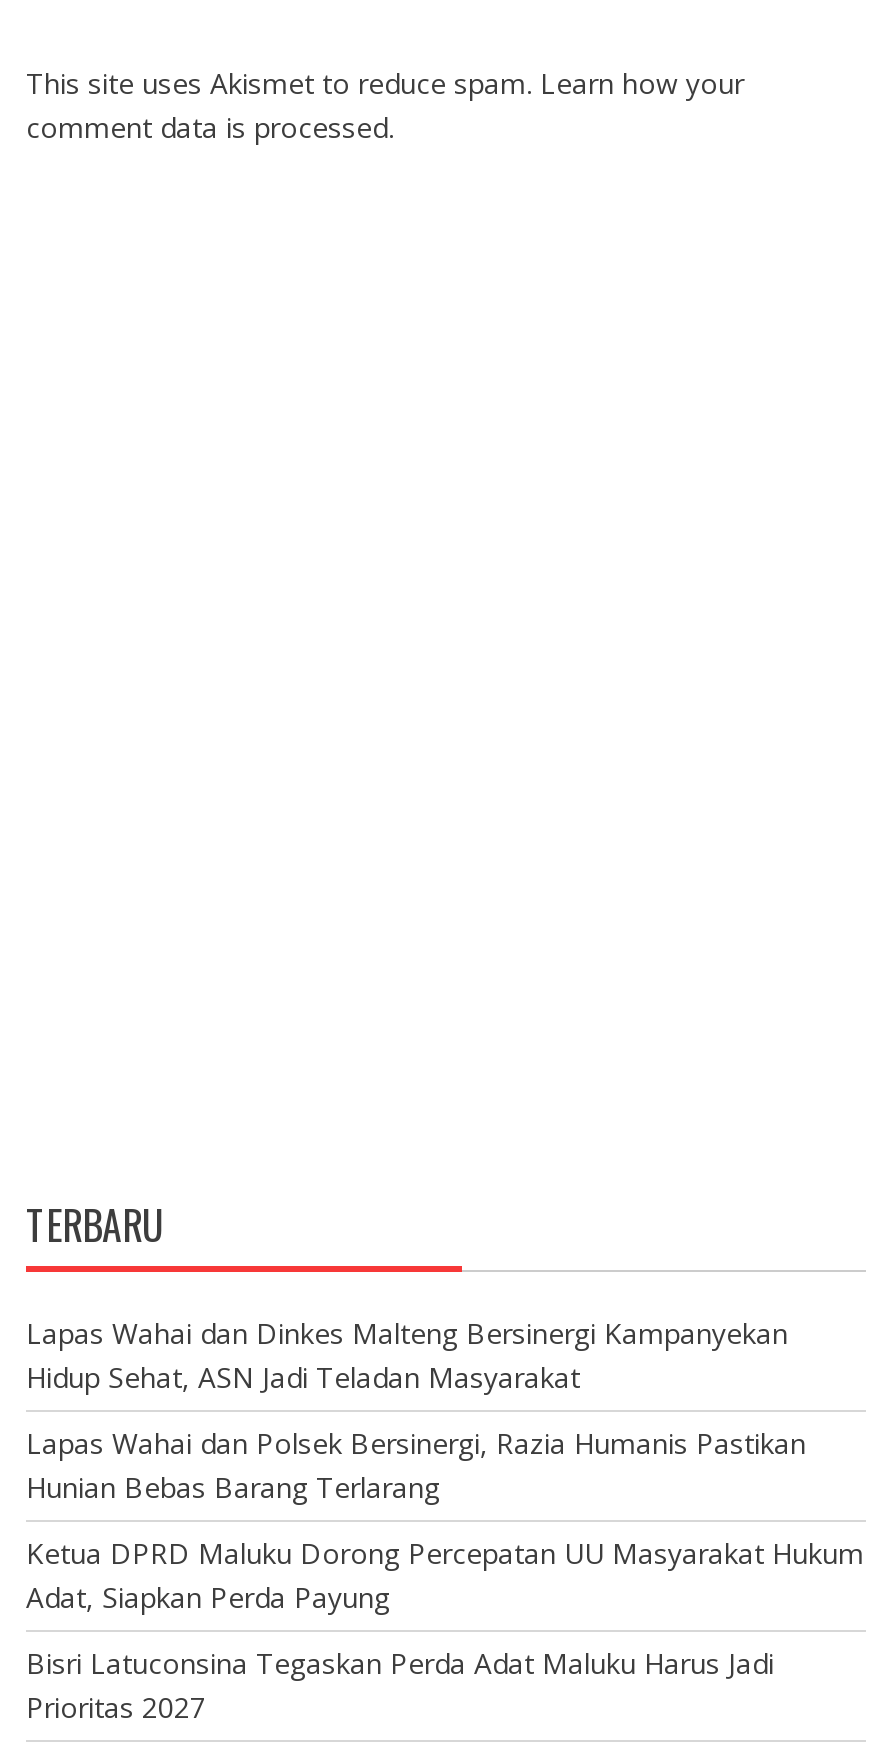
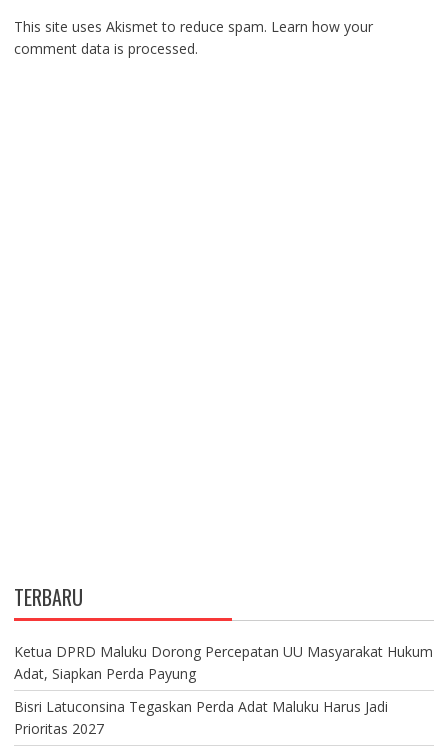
[26,1314,806,1506] Lapas Wahai dan Dinkes Malteng Bersinergi Kampanyekan | Hidup Sehat, ASN Jadi Teladan Masyarakat | Lapas Wahai dan Polsek Bersinergi, Razia Humanis Pastikan | Hunian Bebas Barang Terlarang -> none

